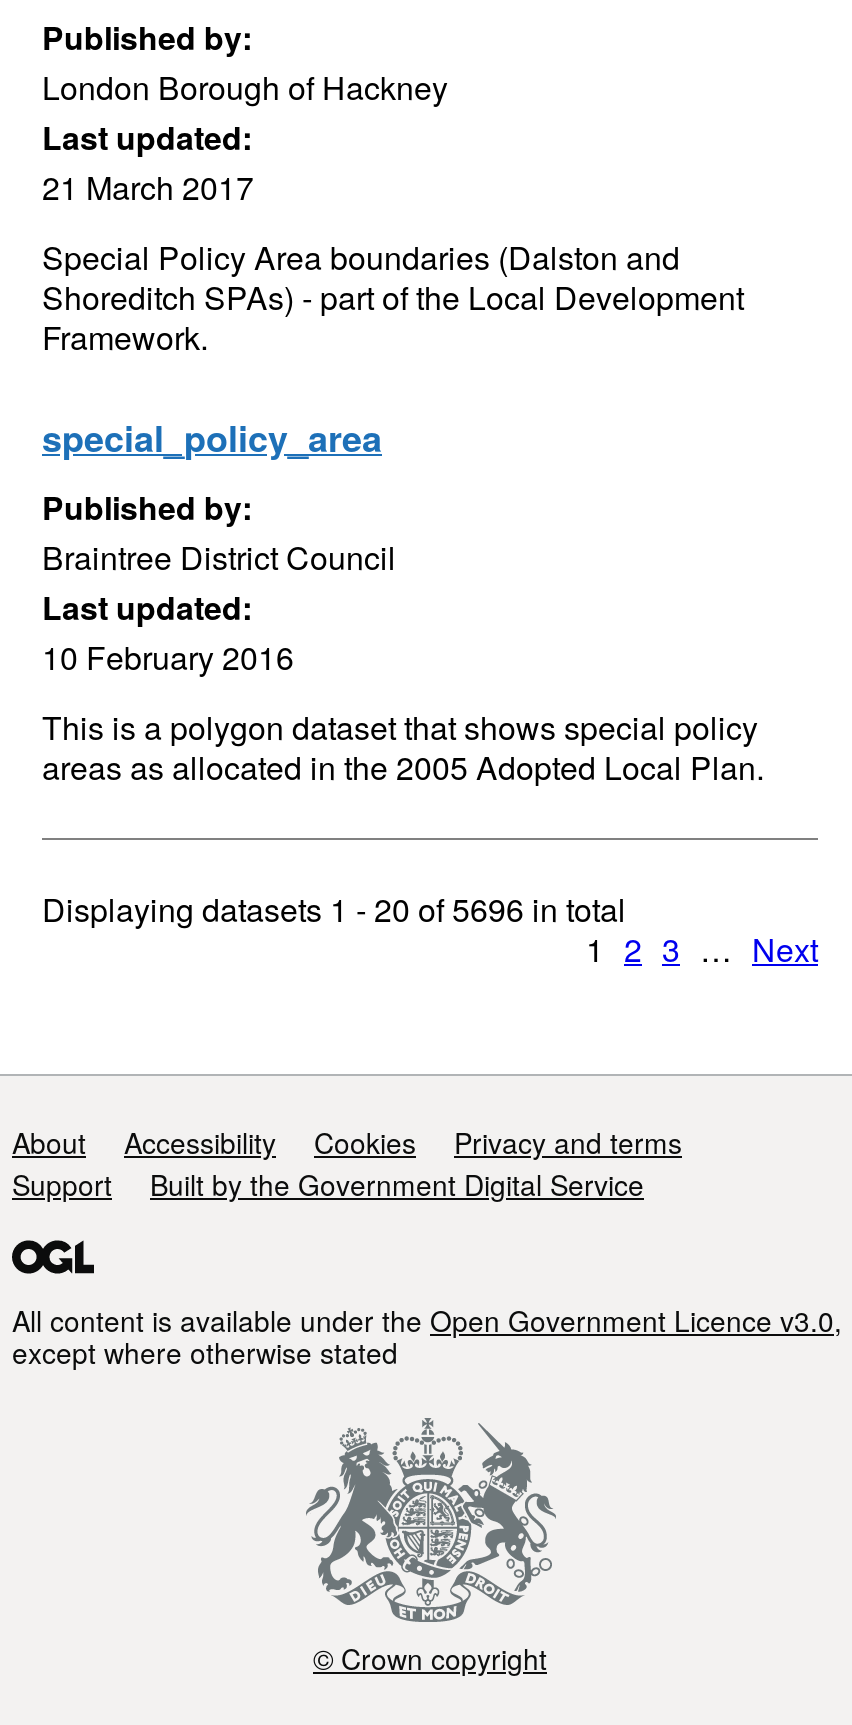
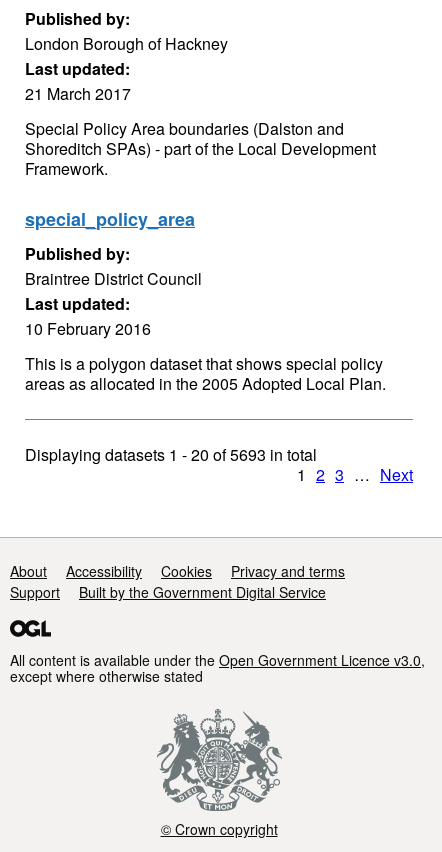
[42,886,626,932] Displaying datasets 1 - 20 of 5696 in total -> [25,443,317,466] Displaying datasets 1 - 20 of 5693 in total

